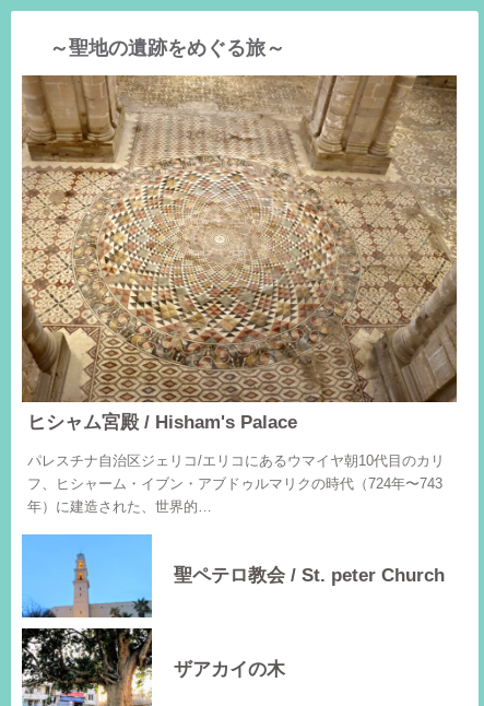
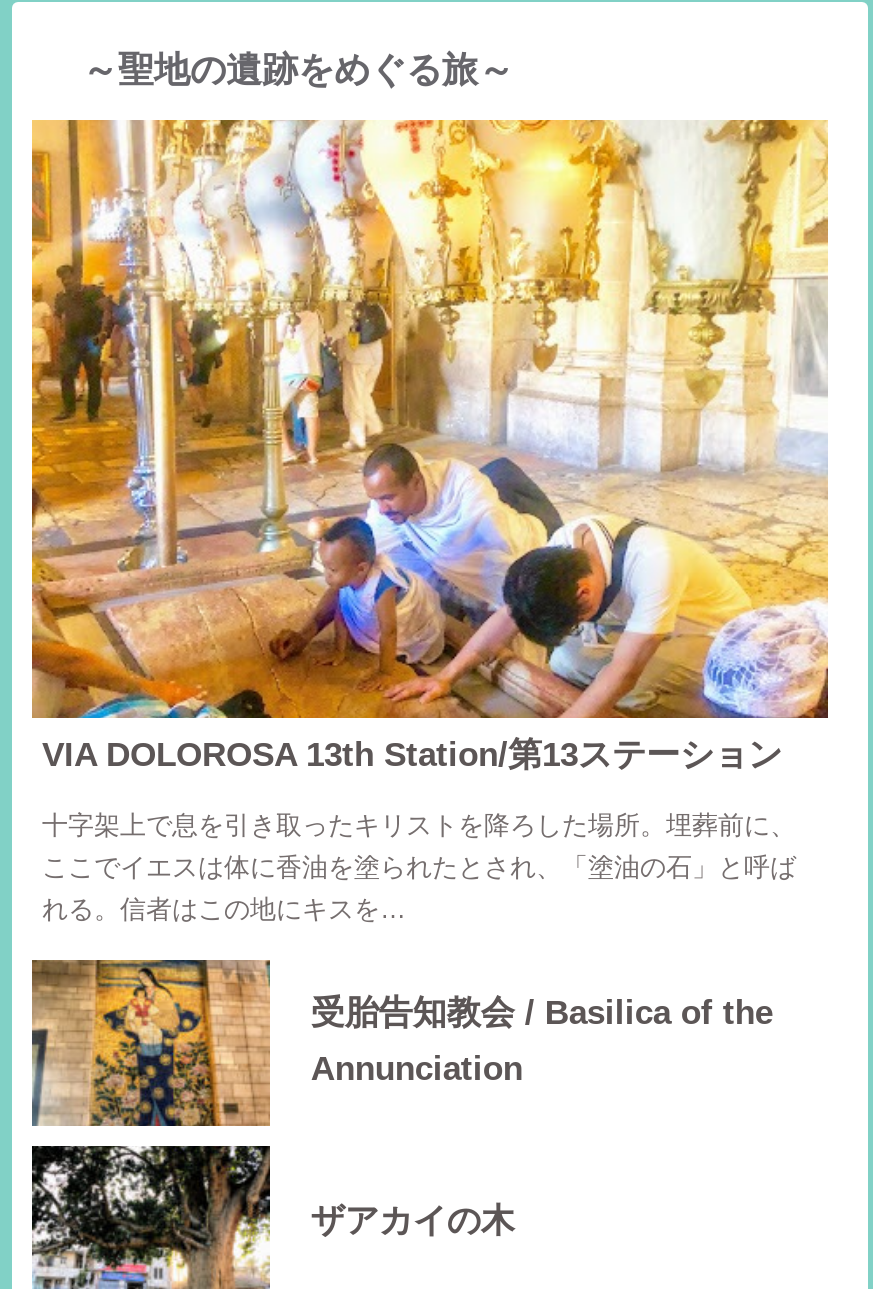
[21,74,458,585] [image] | ヒシャム宮殿 / Hisham's Palace | パレスチナ自治区ジェリコ/エリコにあるウマイヤ朝10代目のカリ | フ、ヒシャーム・イブン・アブドゥルマリクの時代（724年〜743 | 年）に建造された、世界的… | 聖ペテロ教会 / St. peter Church -> [30,118,830,1089] [image] | VIA DOLOROSA 13th Station/第13ステーション | 十字架上で息を引き取ったキリストを降ろした場所。埋葬前に、 | ここでイエスは体に香油を塗られたとされ、「塗油の石」と呼ば | れる。信者はこの地にキスを… | 受胎告知教会 / Basilica of the | Annunciation
[21,533,153,619] [image] -> [30,956,272,1128] [image]

